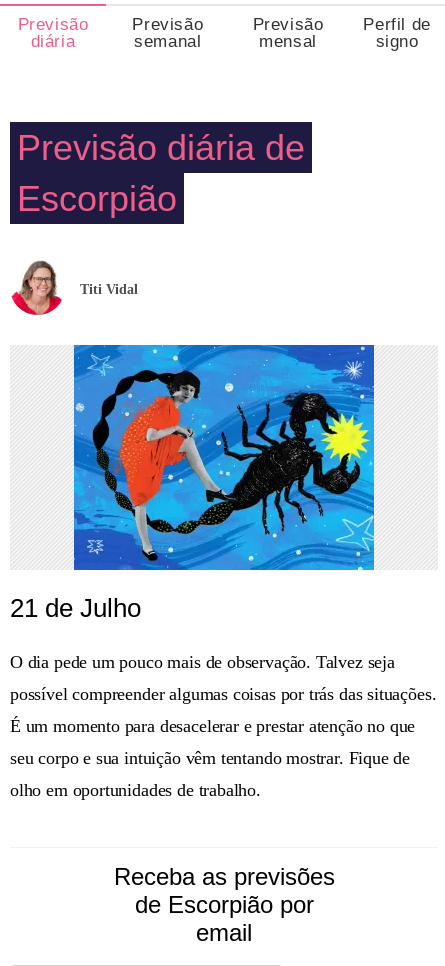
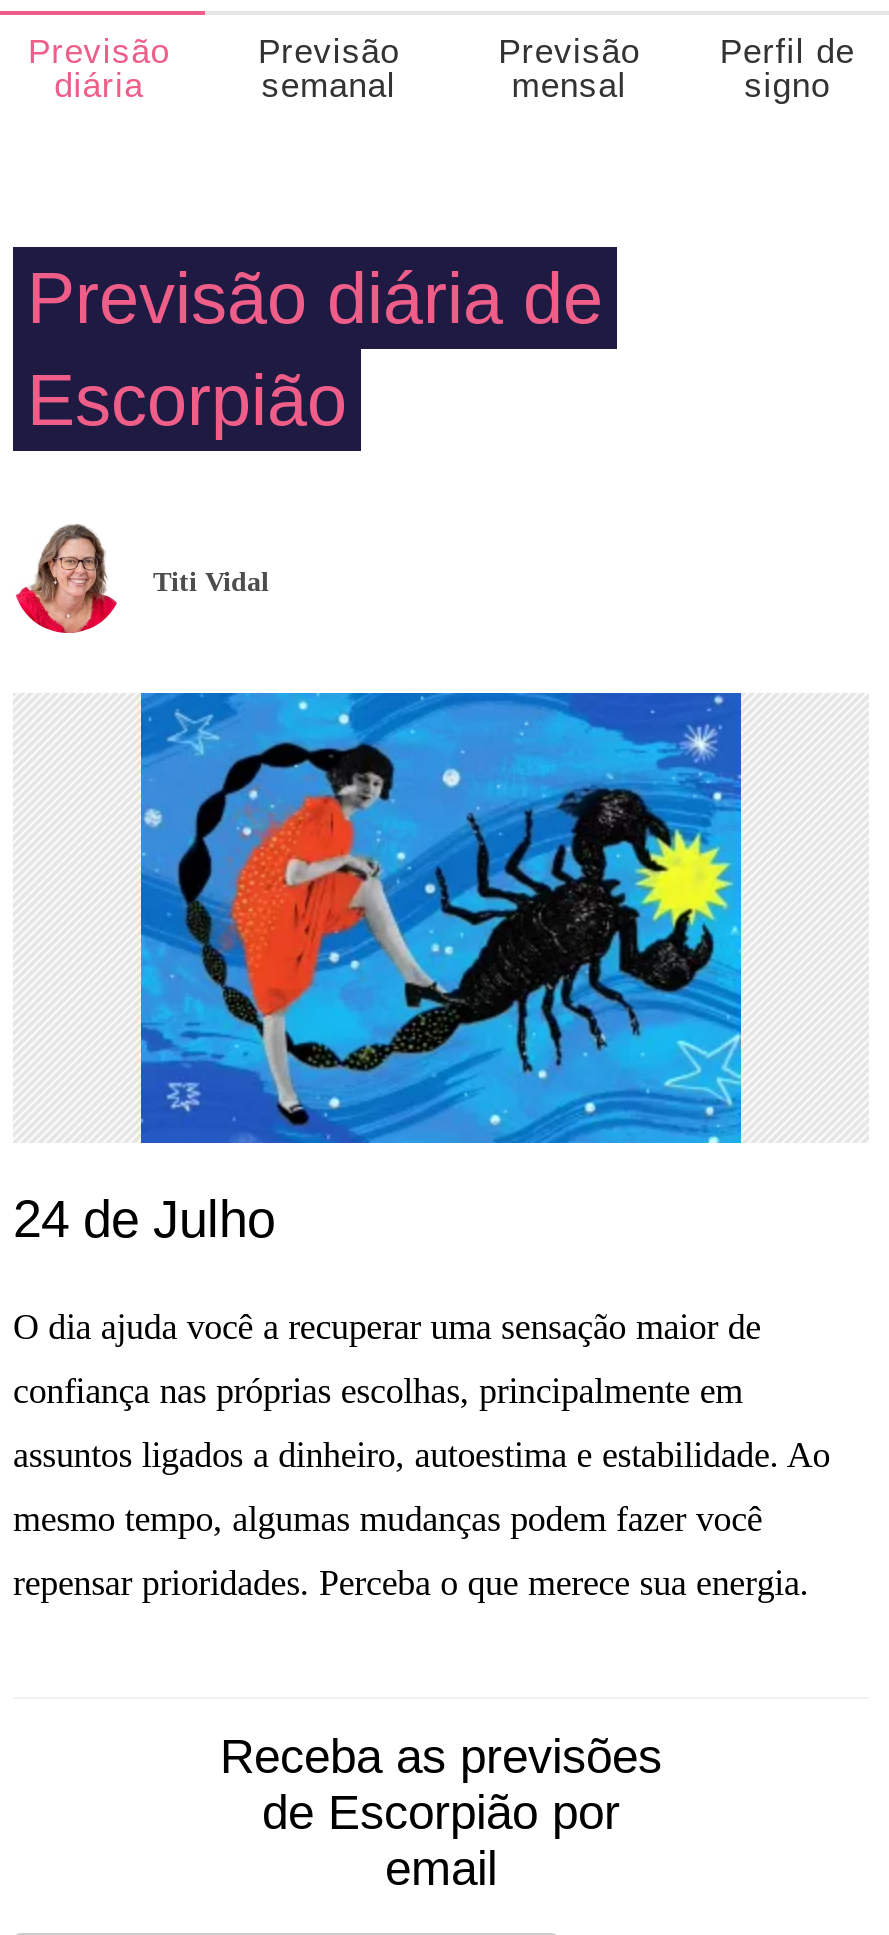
[10,593,141,623] 21 de Julho -> [13,1189,275,1249] 24 de Julho
[10,652,395,672] O dia pede um pouco mais de observação. Talvez seja -> [13,1307,761,1347] O dia ajuda você a recuperar uma sensação maior de
[10,684,436,704] possível compreender algumas coisas por trás das situações. -> [13,1371,743,1411] confiança nas próprias escolhas, principalmente em
[10,716,415,736] É um momento para desacelerar e prestar atenção no que -> [13,1435,830,1475] assuntos ligados a dinheiro, autoestima e estabilidade. Ao
[10,748,410,768] seu corpo e sua intuição vêm tentando mostrar. Fique de -> [13,1499,762,1539] mesmo tempo, algumas mudanças podem fazer você
[10,780,261,800] olho em oportunidades de trabalho. -> [13,1563,809,1603] repensar prioridades. Perceba o que merece sua energia.

